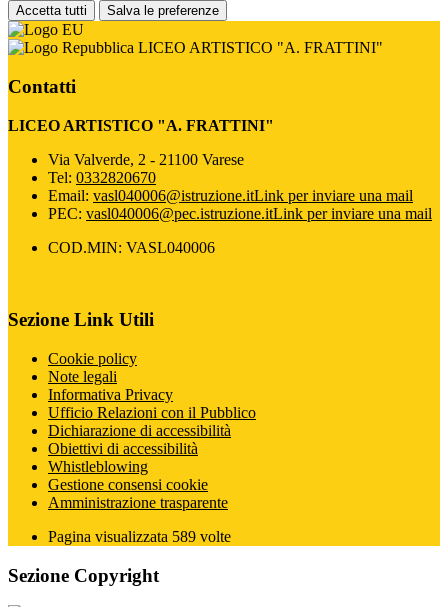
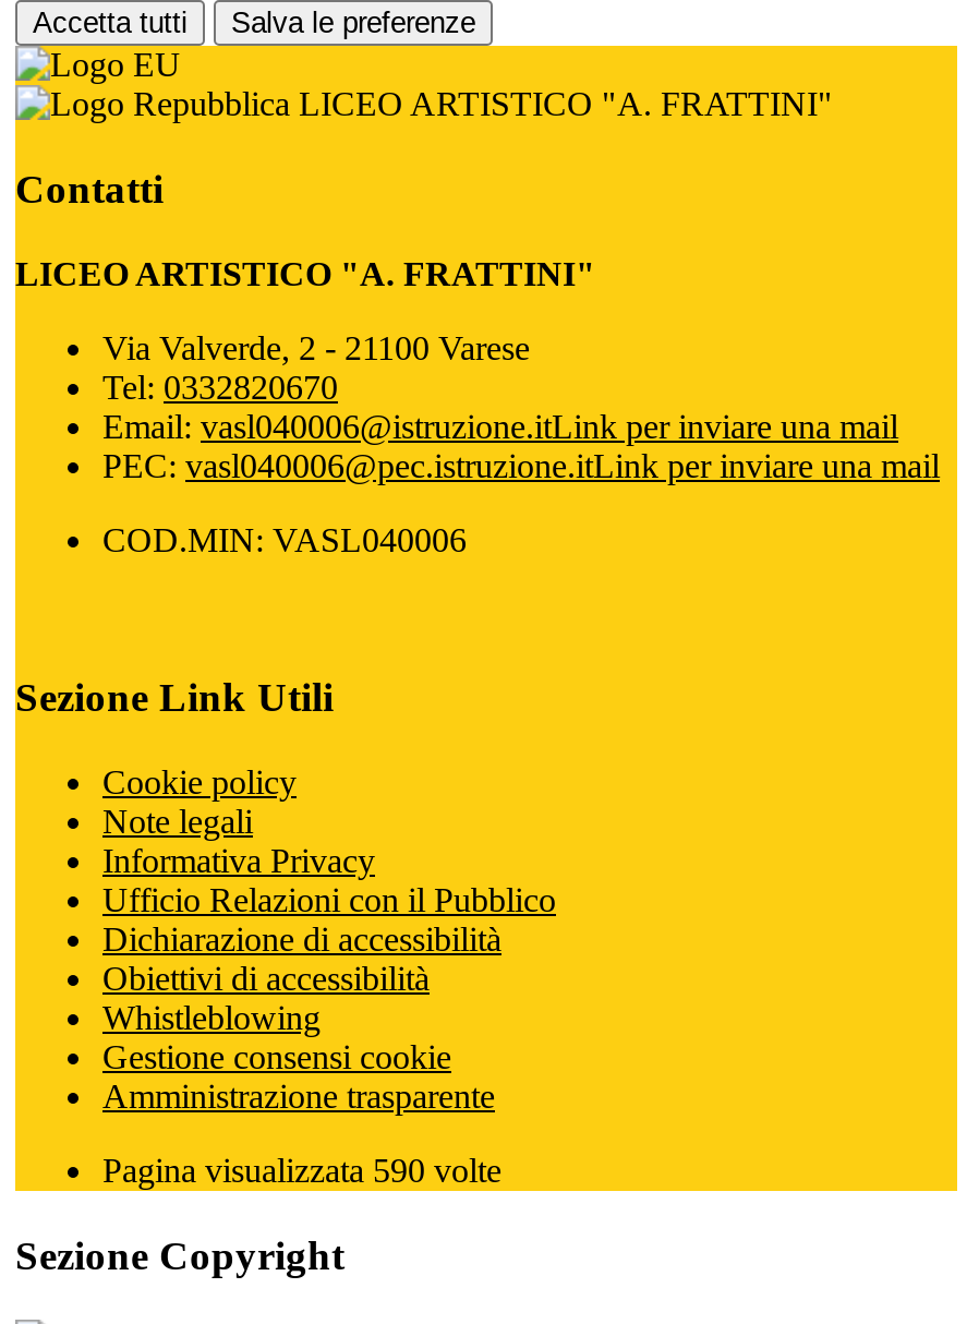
[48,528,231,545] Pagina visualizzata 589 volte -> [102,1152,501,1189] Pagina visualizzata 590 volte

